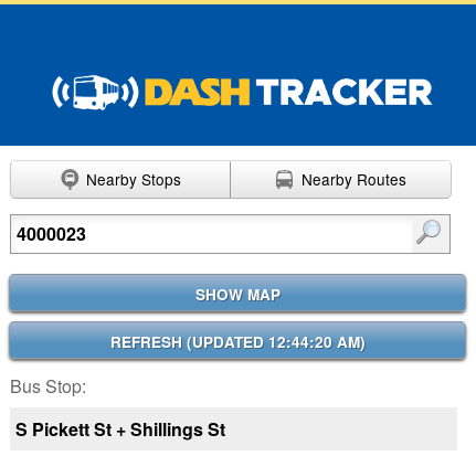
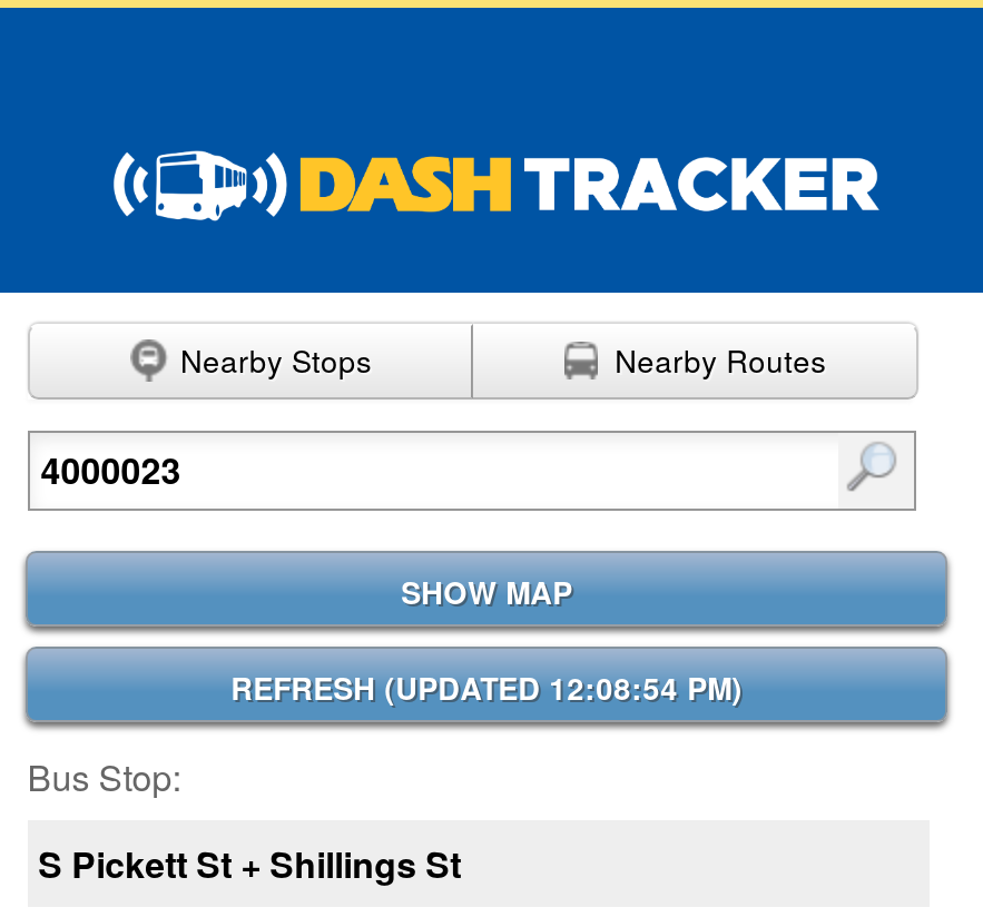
[110,332,365,353] REFRESH (UPDATED 12:44:20 AM) -> [231,667,743,710] REFRESH (UPDATED 12:08:54 PM)

